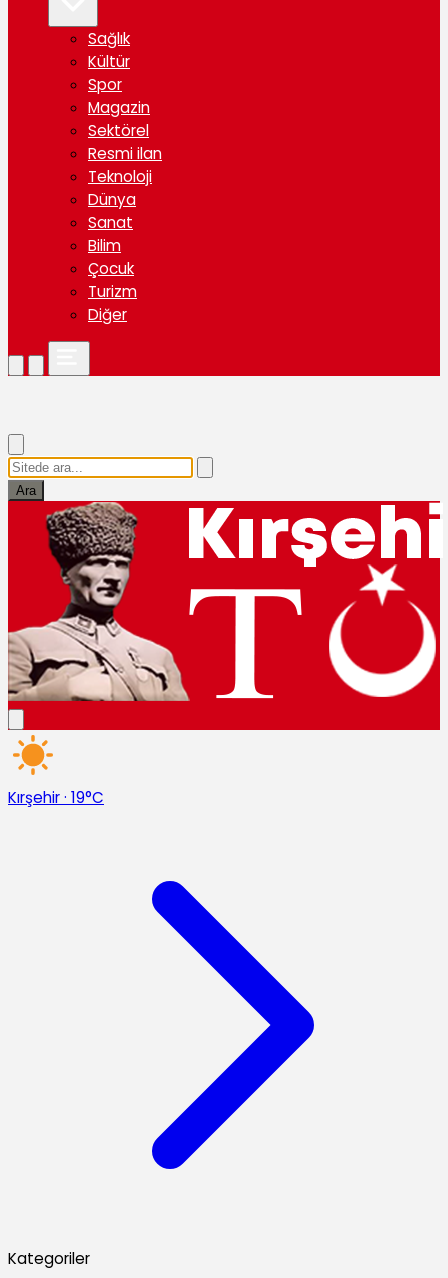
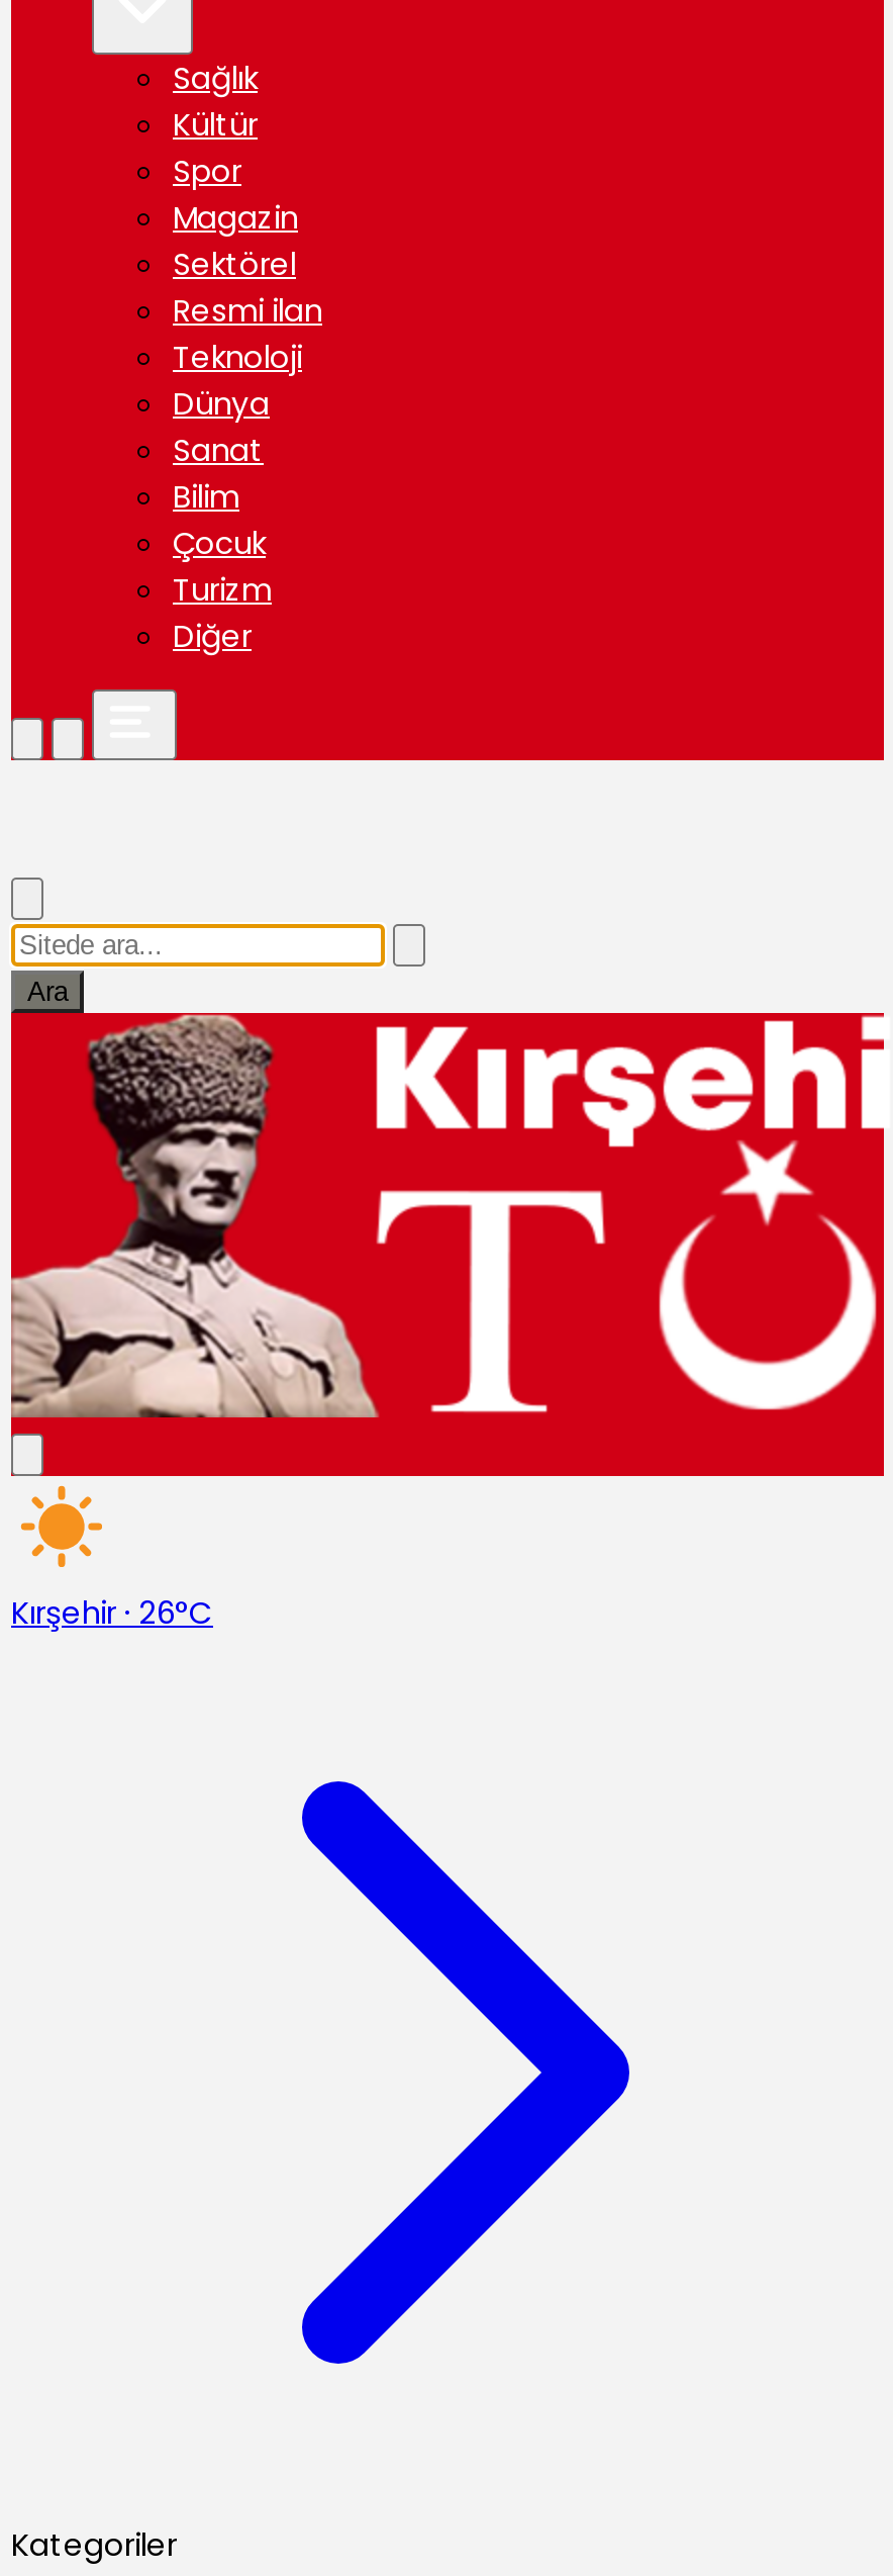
[8,787,104,808] Kırşehir · 19°C -> [11,1592,213,1635] Kırşehir · 26°C

